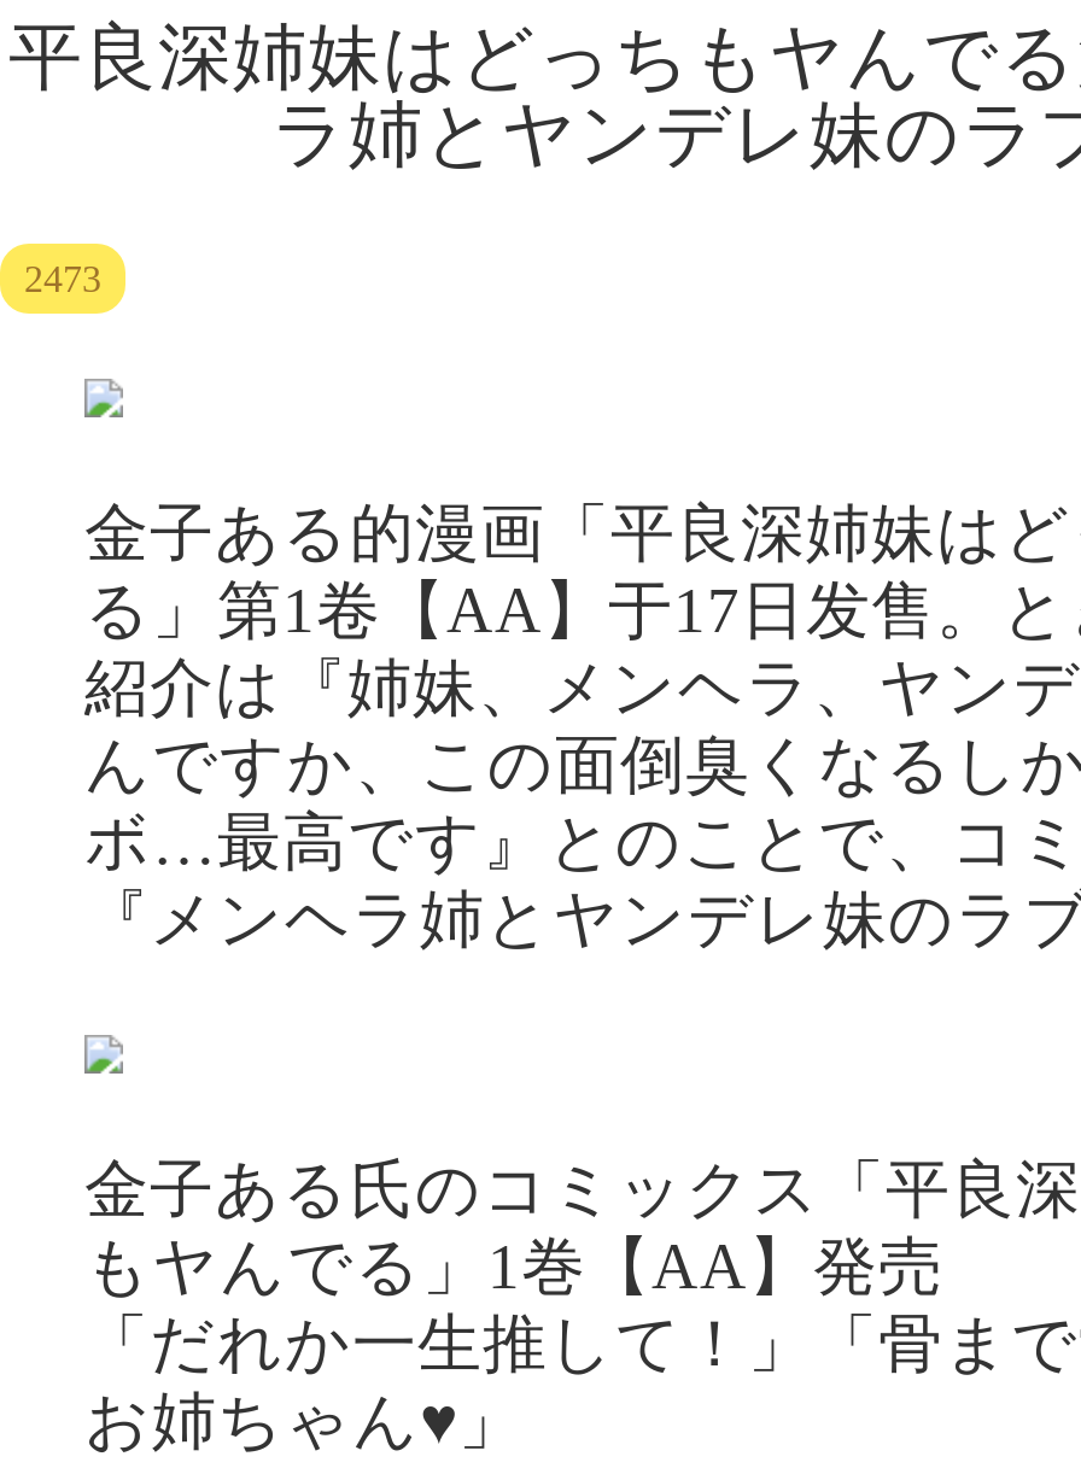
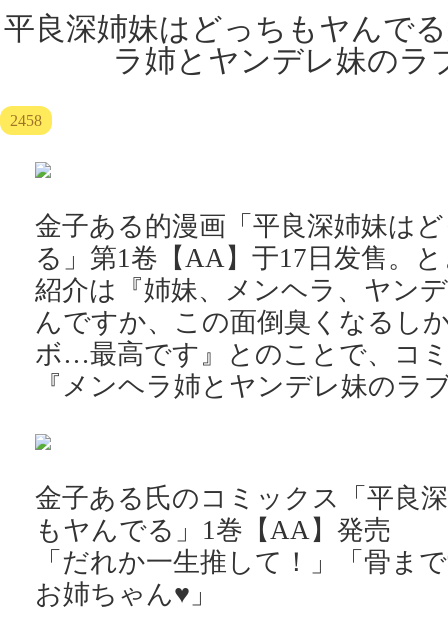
[24,258,101,299] 2473 -> [10,112,42,129] 2458

